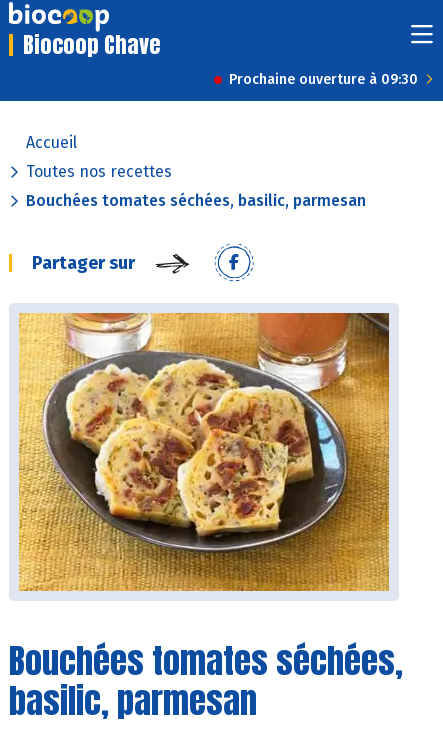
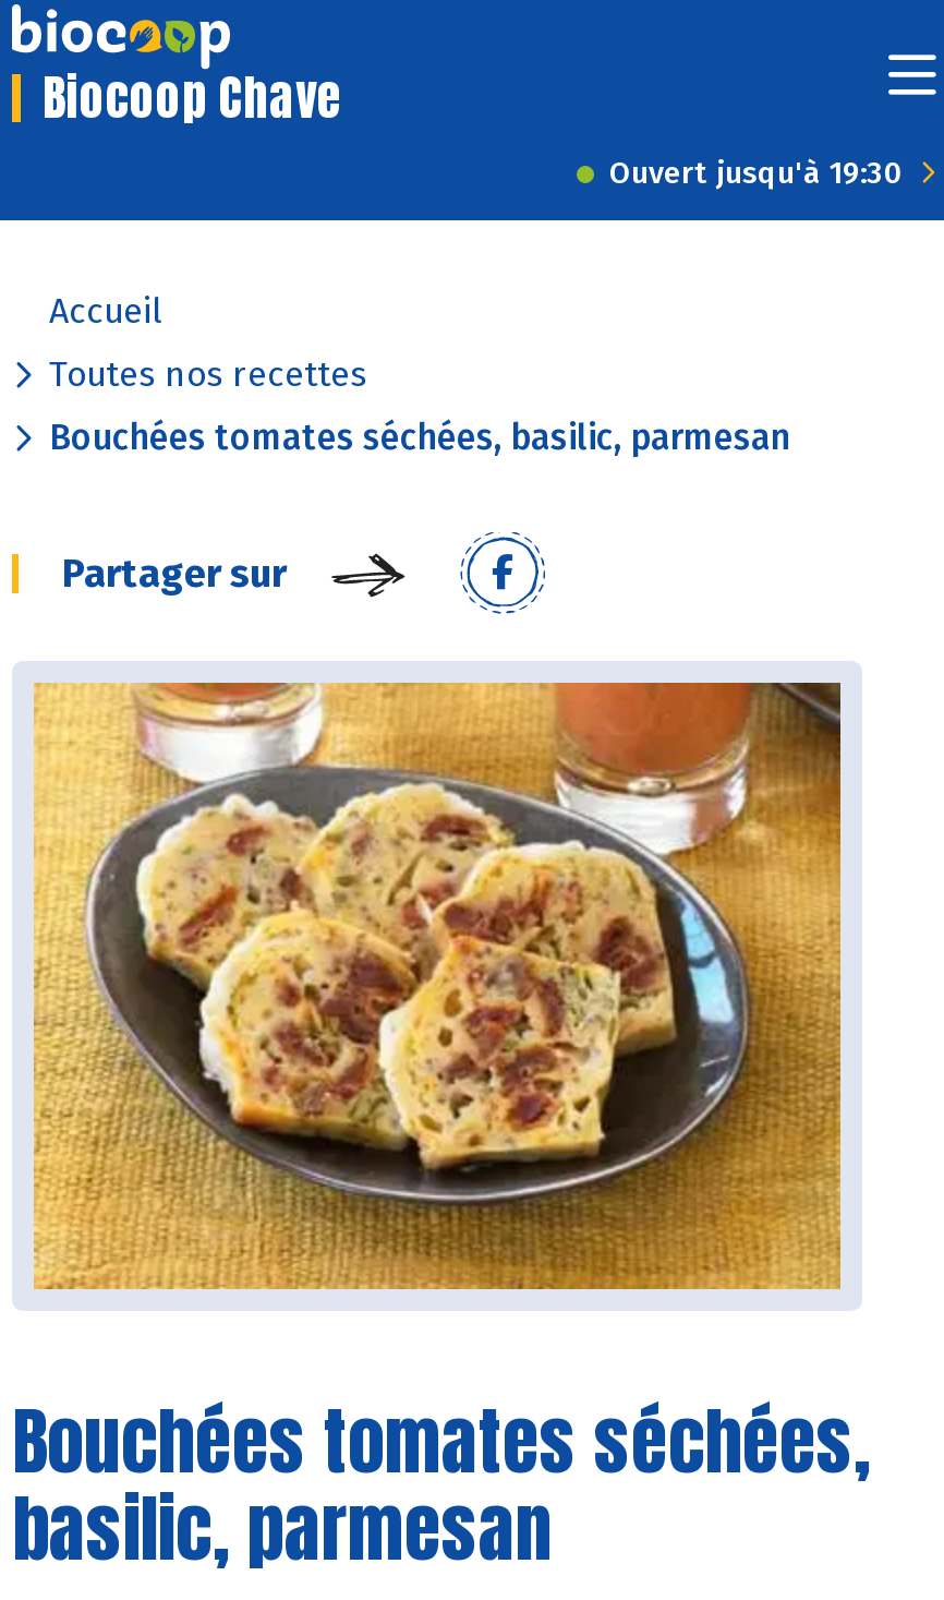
[229,71,418,88] Prochaine ouverture à 09:30 -> [609,155,904,192] Ouvert jusqu'à 19:30

